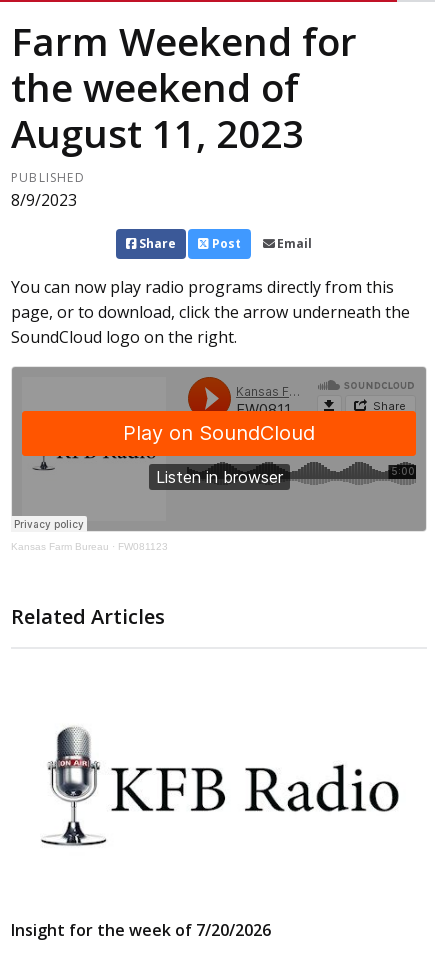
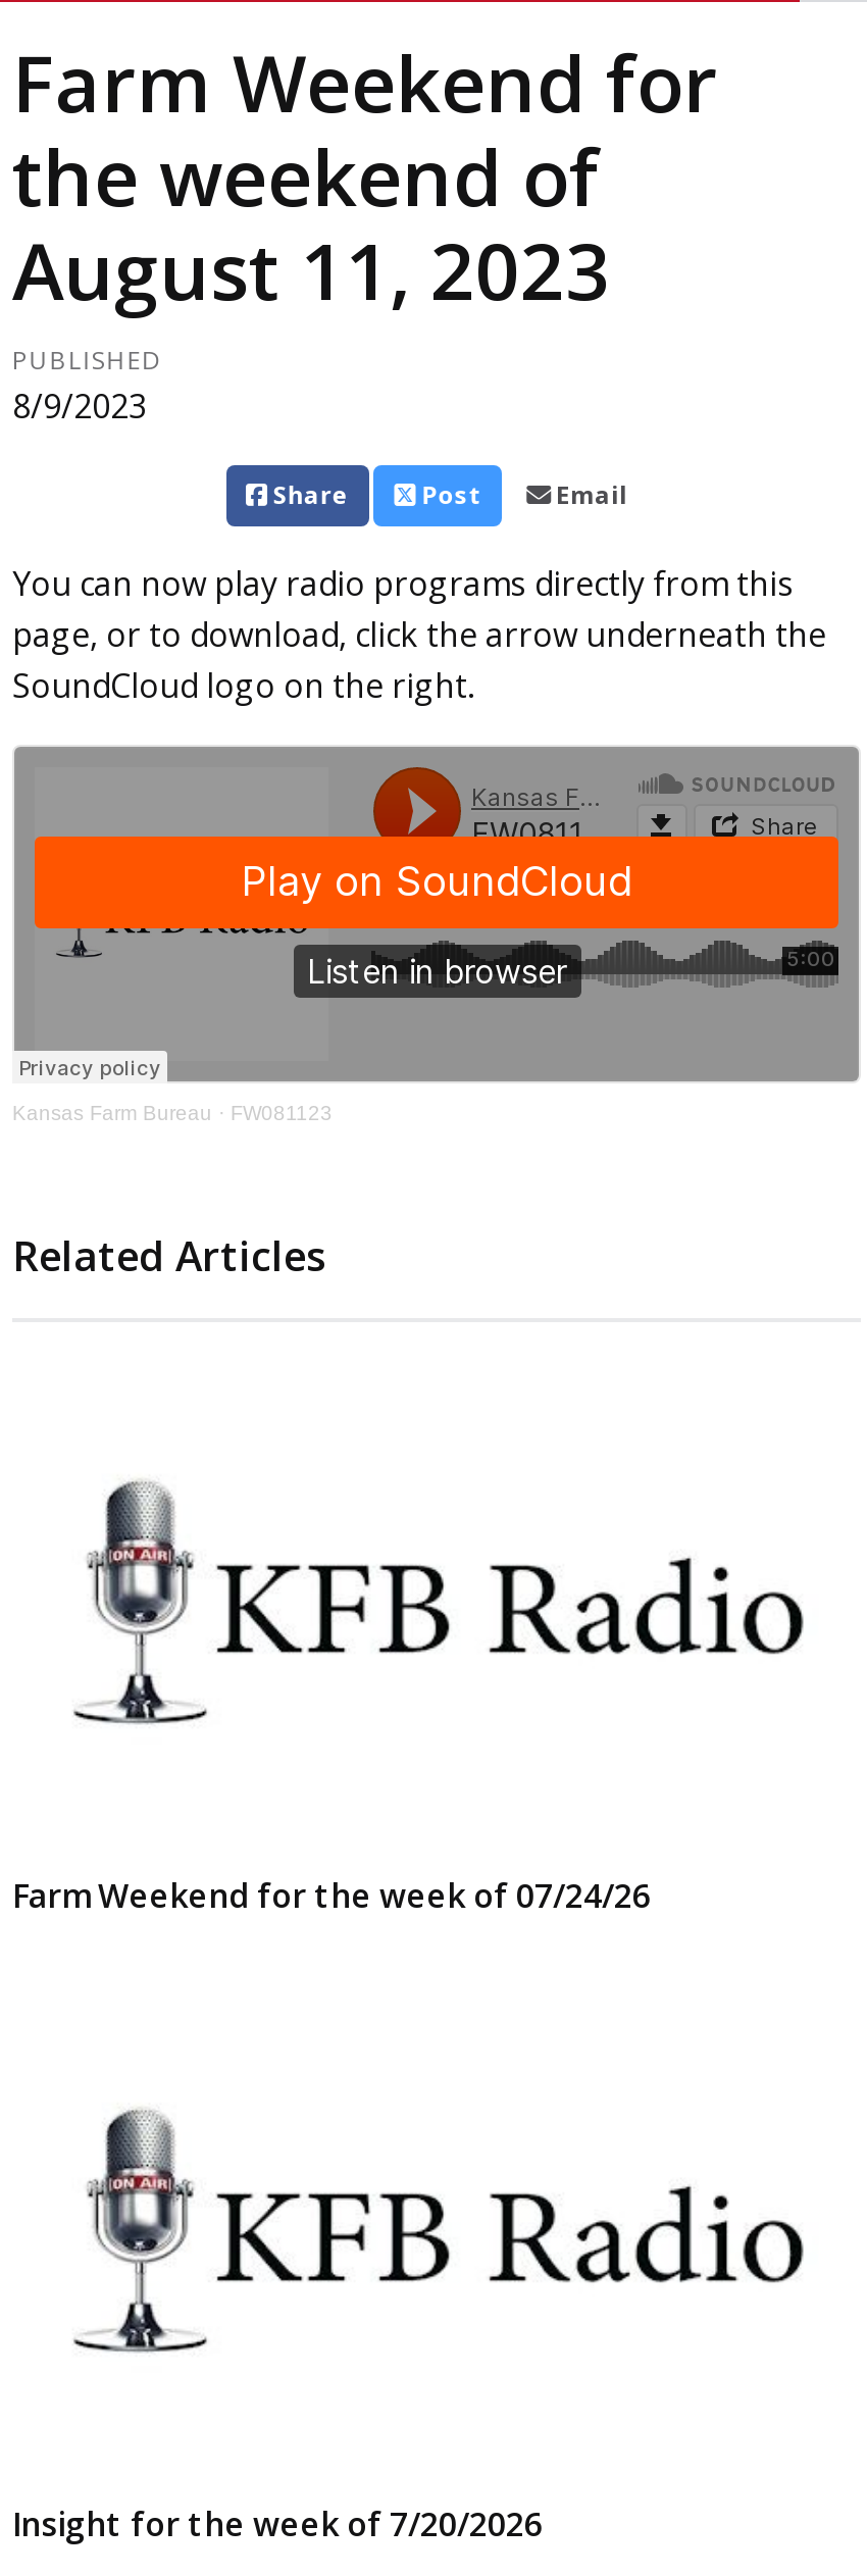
none -> [12,1873,651,1918] Farm Weekend for the week of 07/24/26

